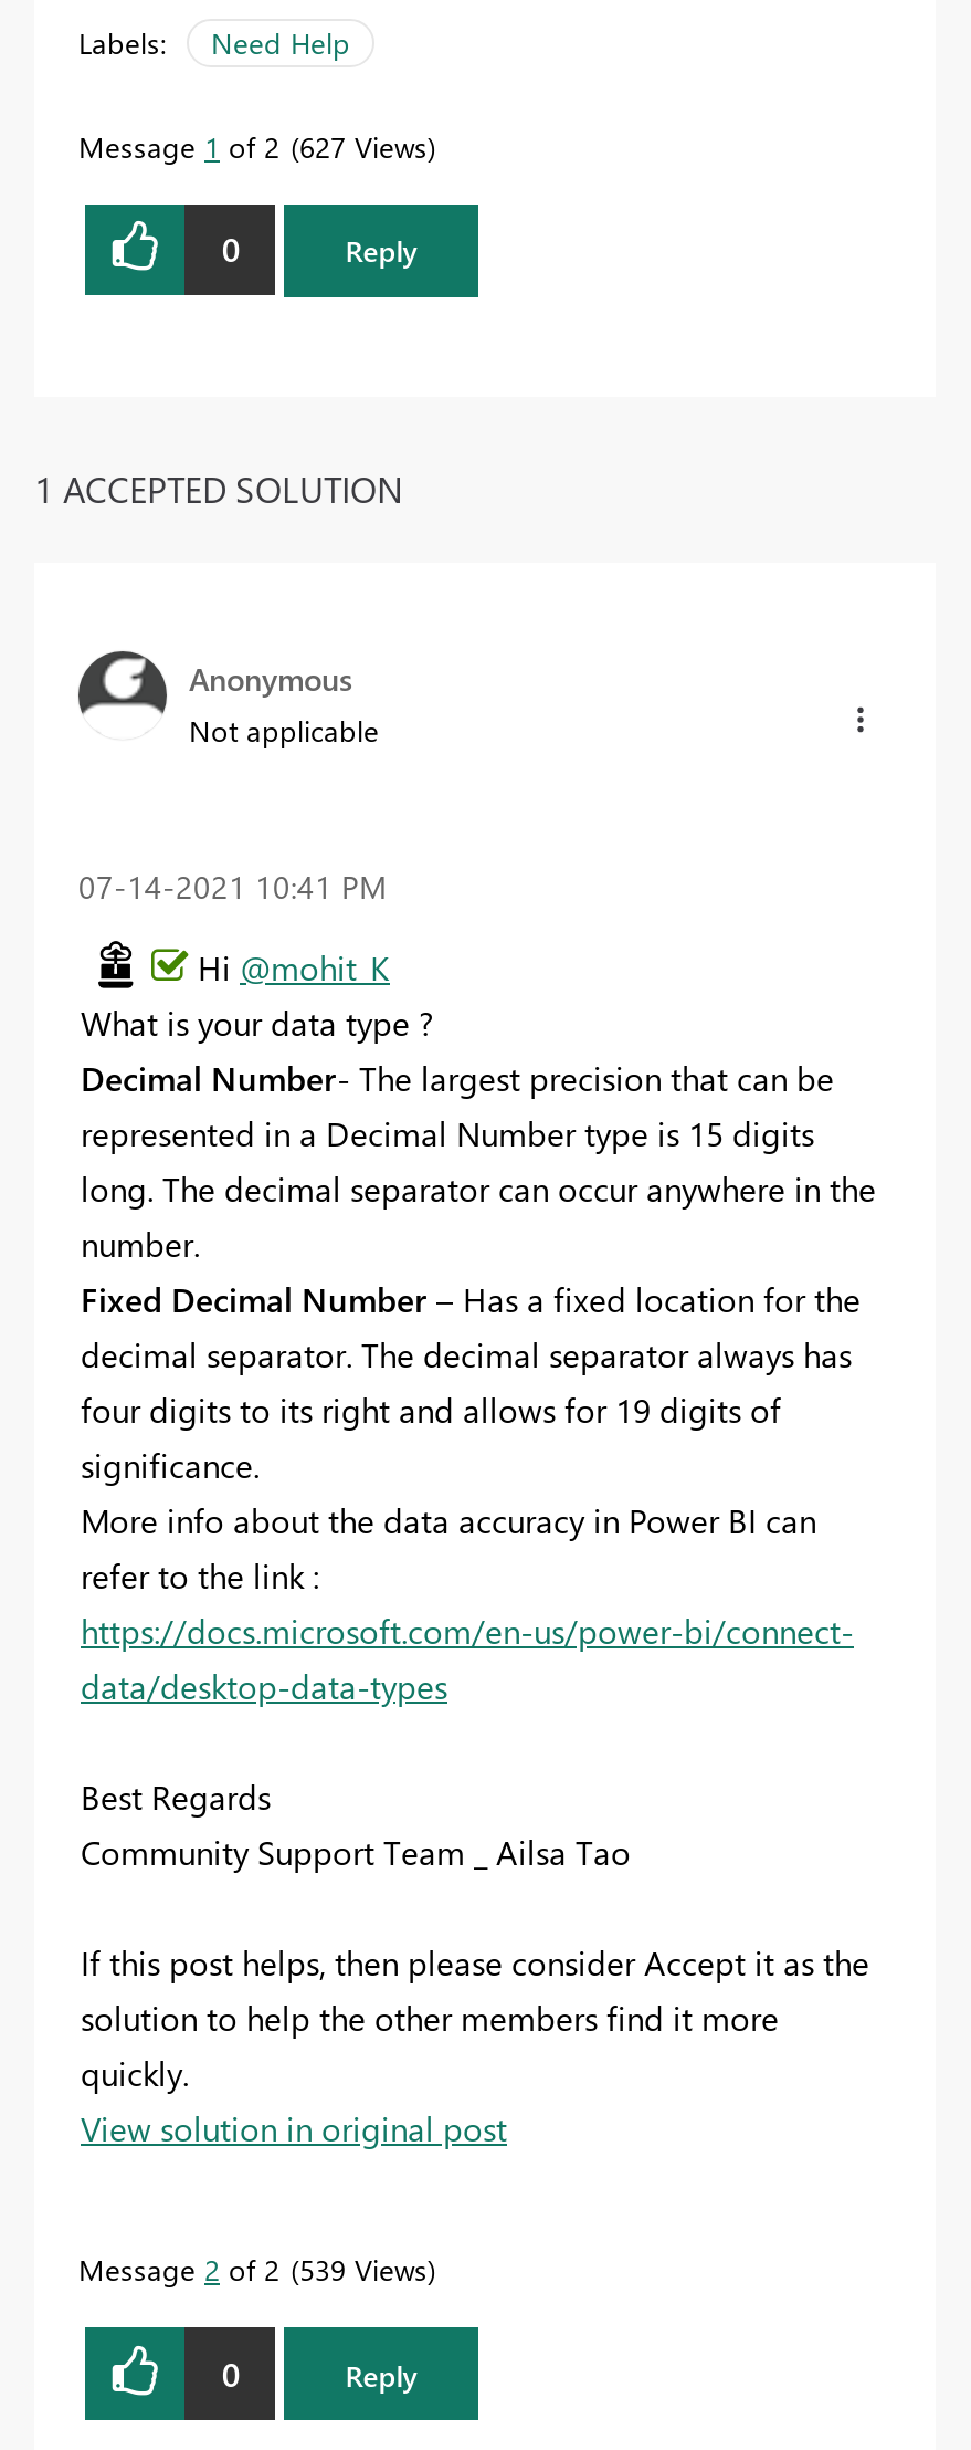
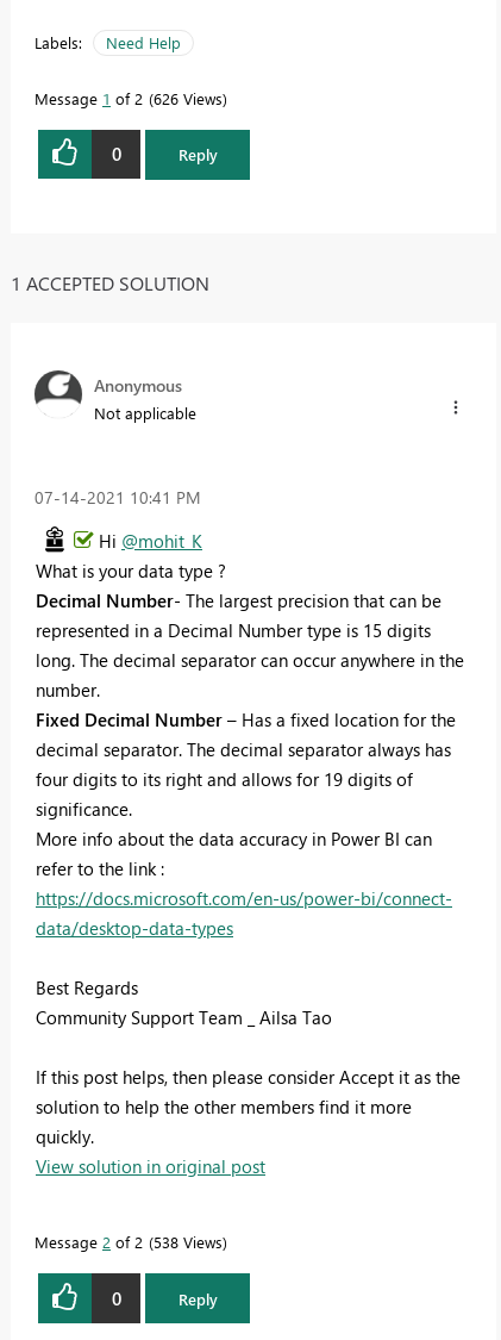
[78,126,428,164] Message 1 of 2 627 Views -> [35,88,223,108] Message 1 of 2 626 Views
[78,2250,428,2288] Message 2 of 2 539 Views -> [35,1232,223,1252] Message 2 of 2 538 Views

